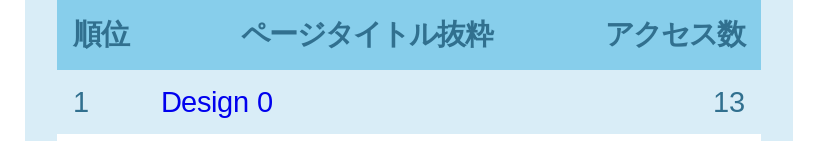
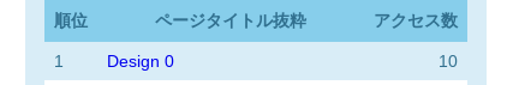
[713,86,745,118] 13 -> [439,52,458,71] 10

